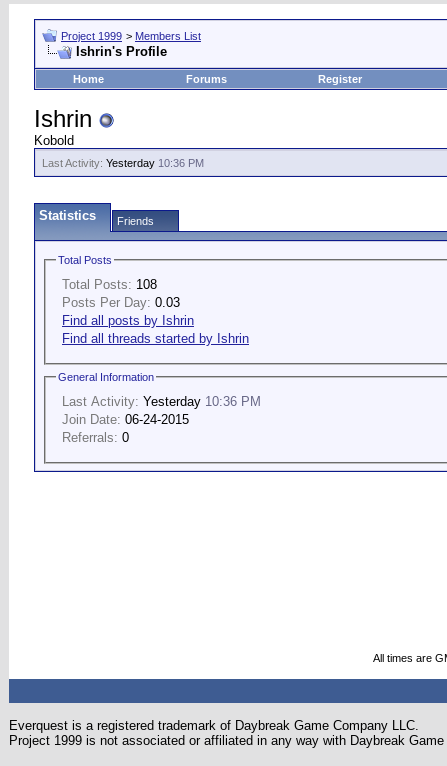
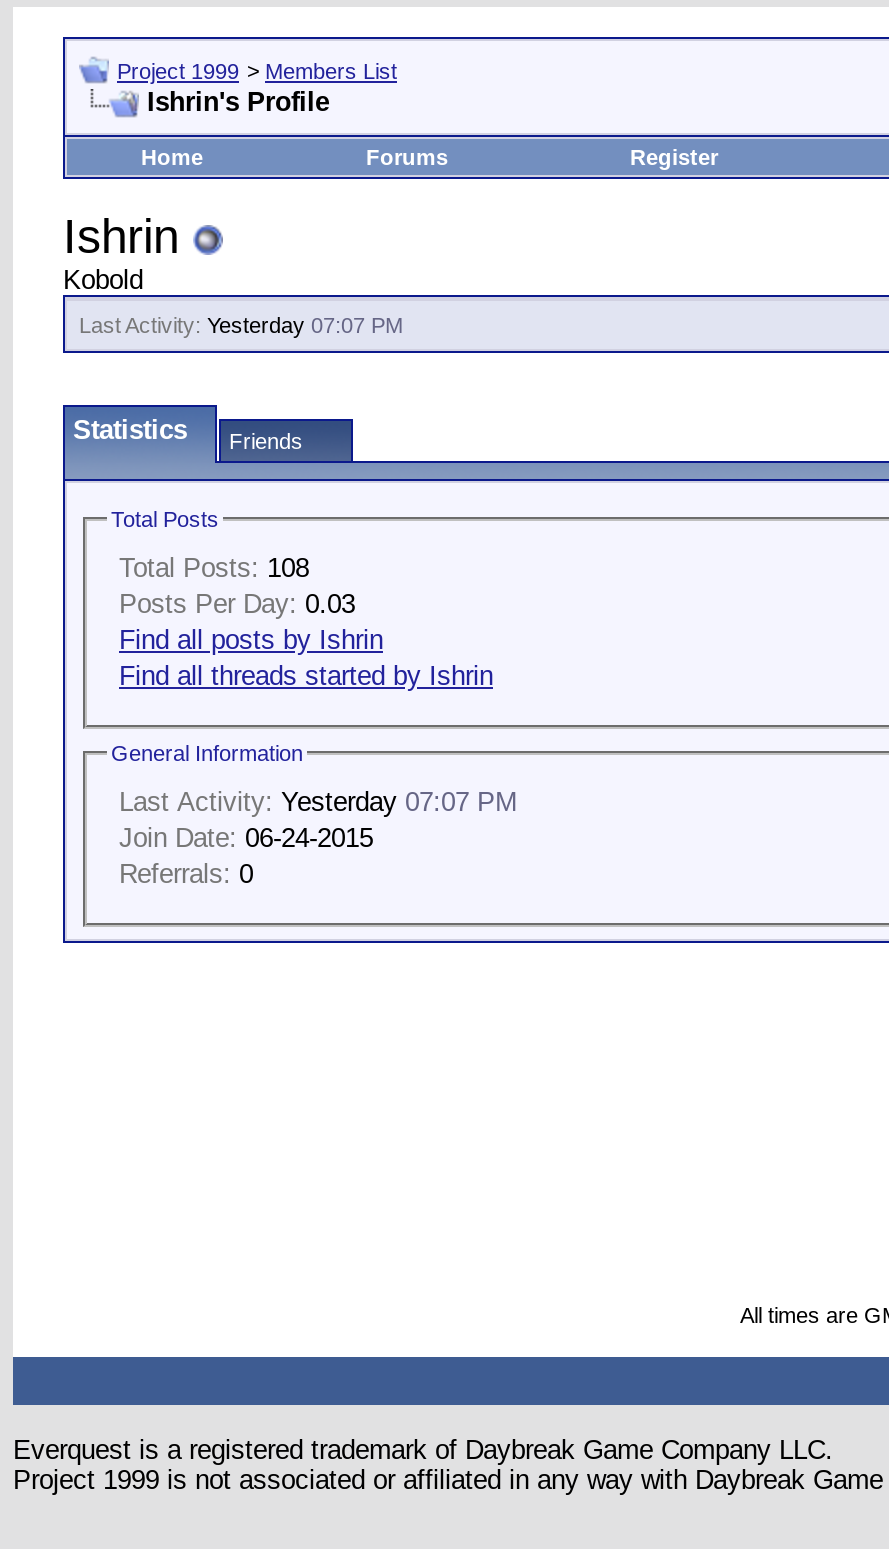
[42,157,204,169] Last Activity: Yesterday 10:36 PM -> [79,313,403,337] Last Activity: Yesterday 07:07 PM
[62,394,261,409] Last Activity: Yesterday 10:36 PM -> [119,786,517,816] Last Activity: Yesterday 07:07 PM

